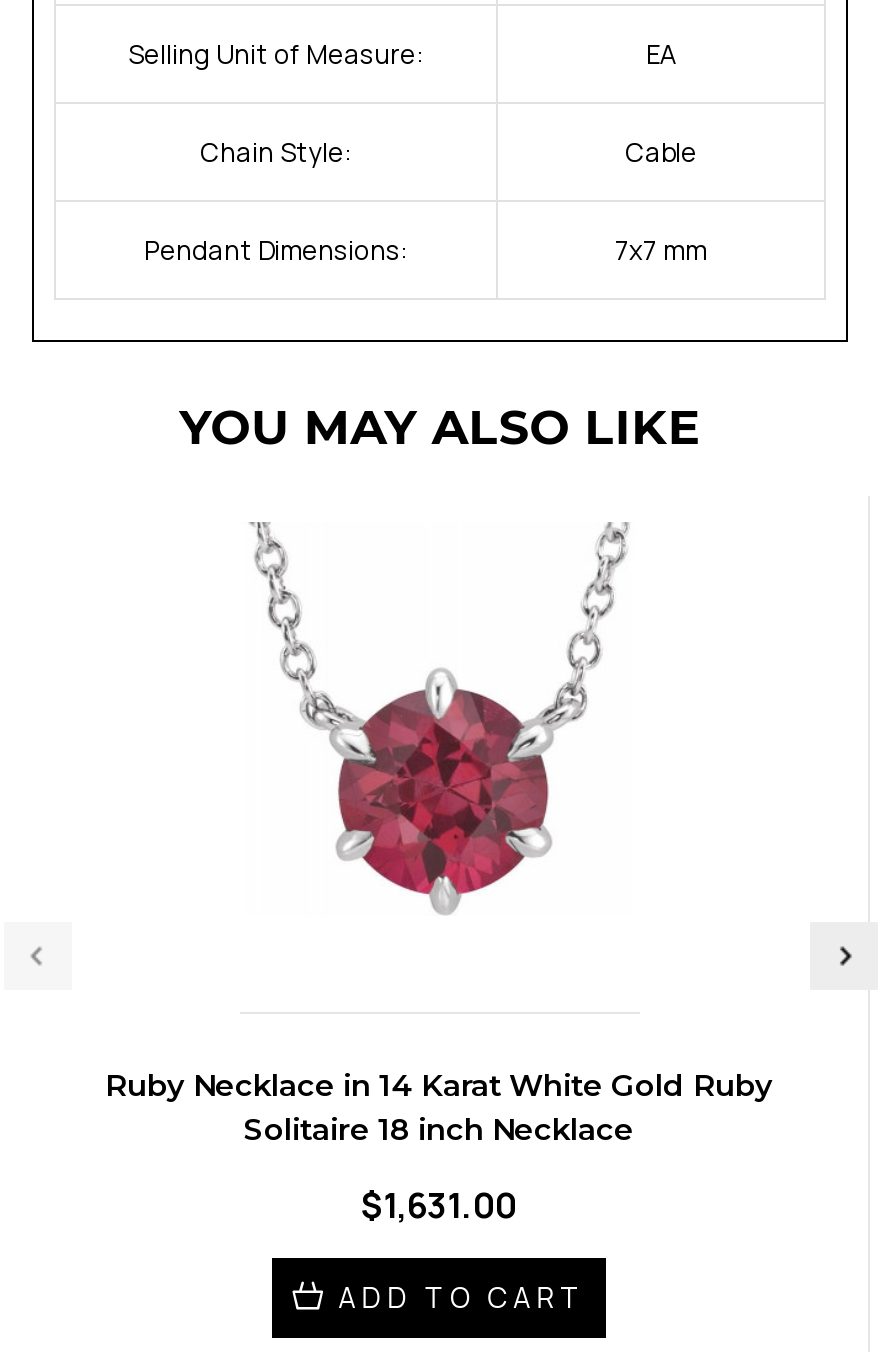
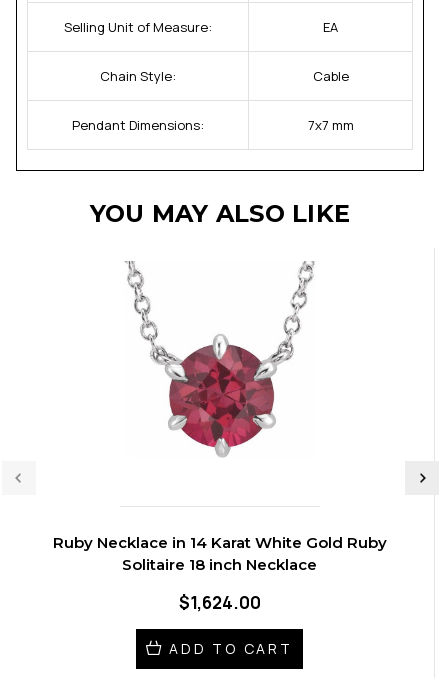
[361,1182,517,1228] $1,631.00 -> [178,591,260,614] $1,624.00

